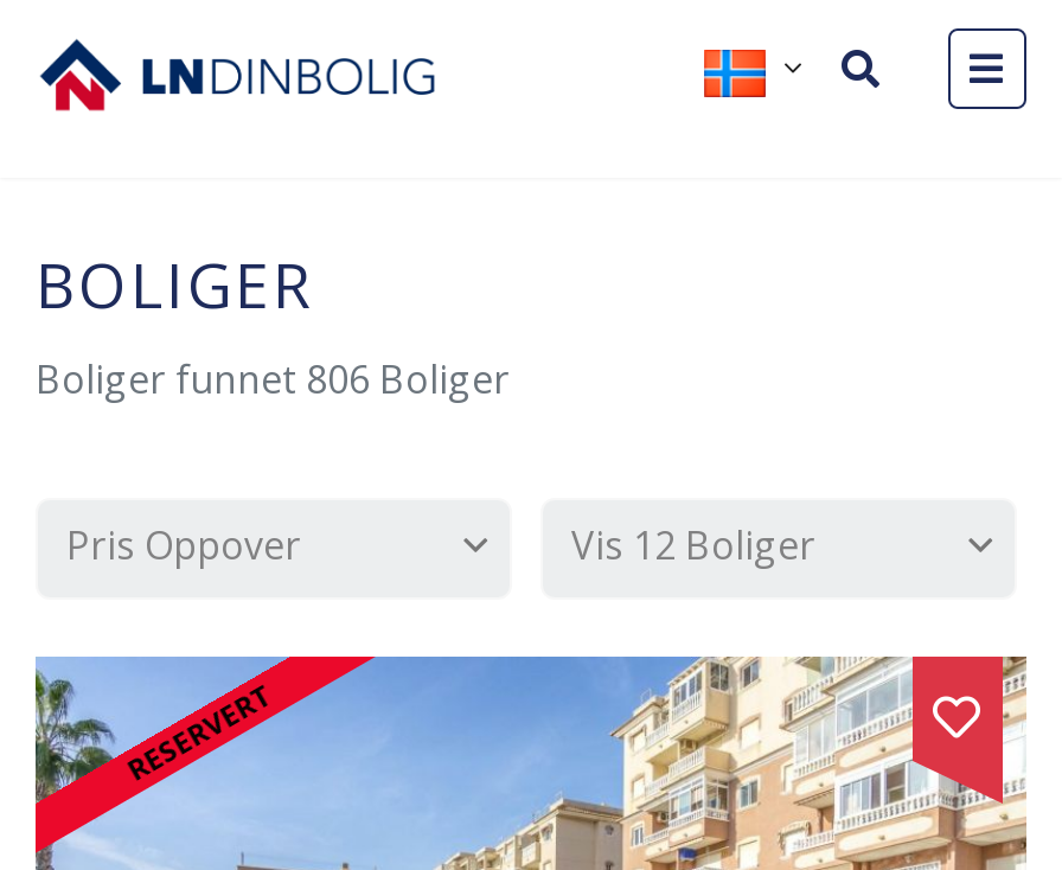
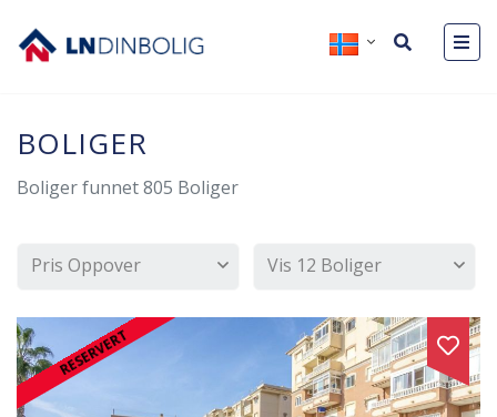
[36,353,510,405] Boliger funnet 806 Boliger -> [17,175,239,200] Boliger funnet 805 Boliger

